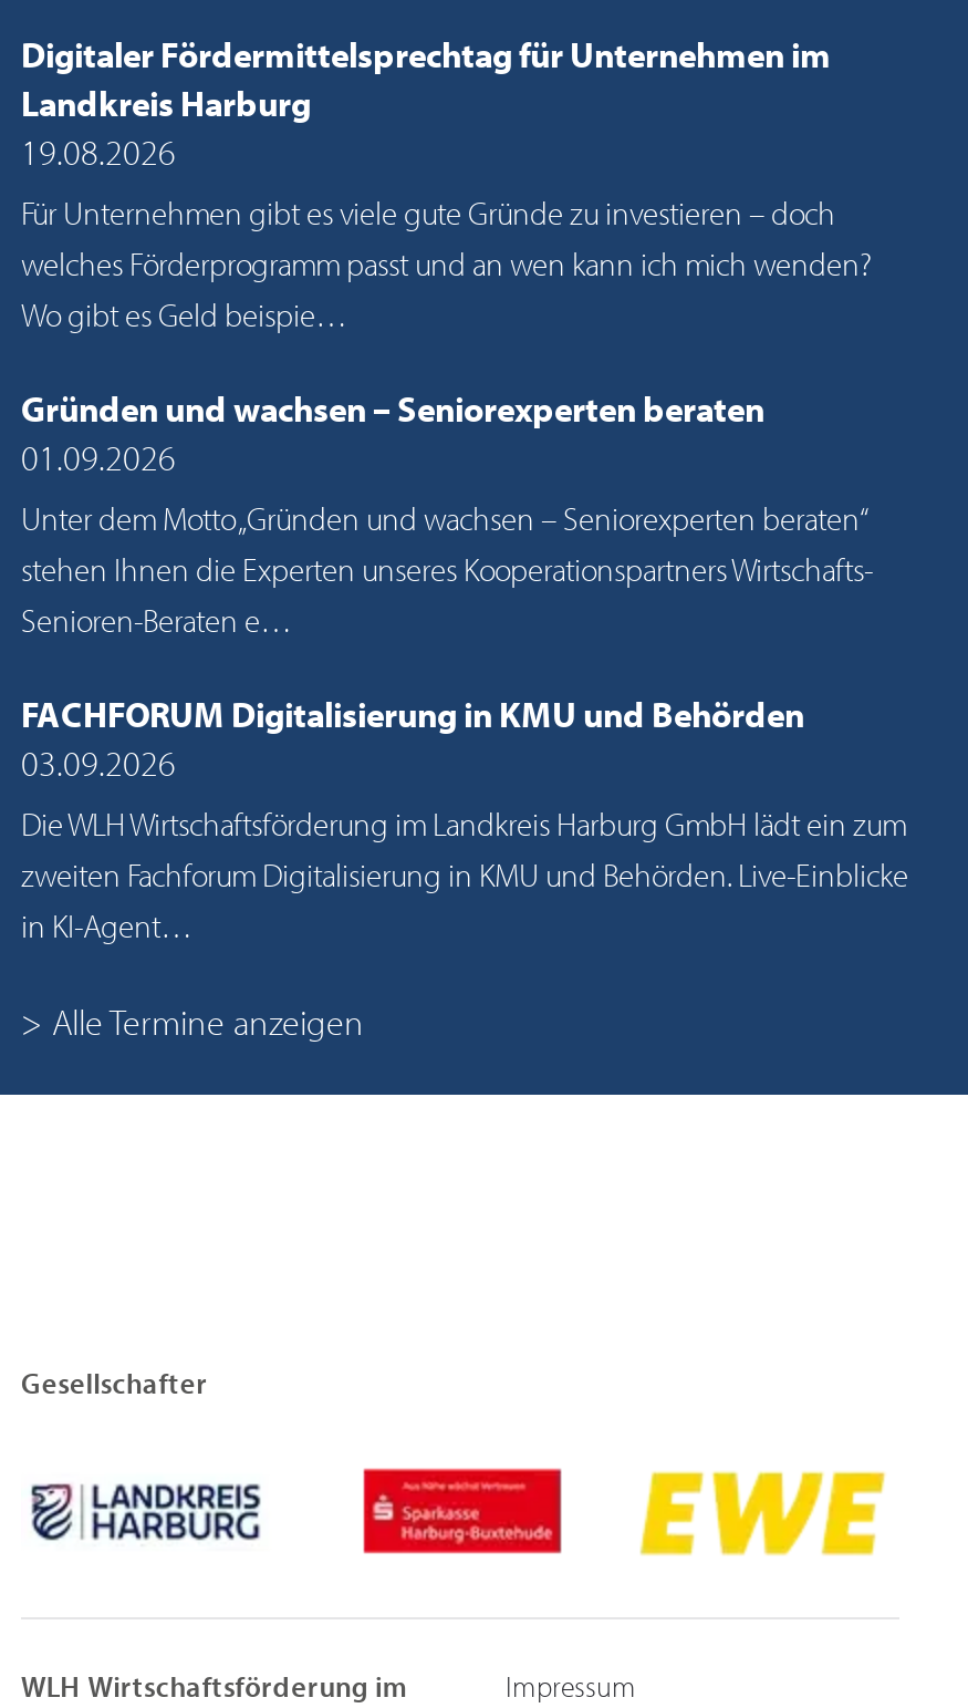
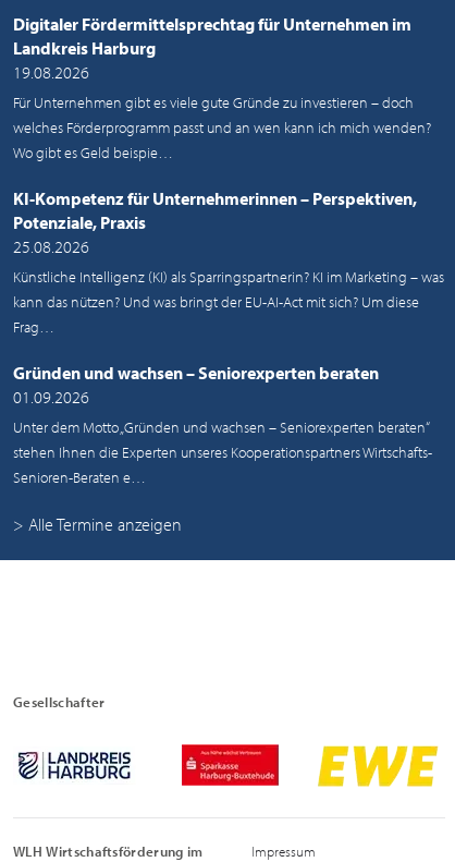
none -> [13,188,444,337] KI-Kompetenz für Unternehmerinnen – Perspektiven, | Potenziale, Praxis | 25.08.2026 | Künstliche Intelligenz (KI) als Sparringspartnerin? KI im Marketing – was | kann das nützen? Und was bringt der EU-AI-Act mit sich? Um diese | Frag…
moved [21,387,873,641] -> [13,362,432,487]: Gründen und wachsen – Seniorexperten beraten | 01.09.2026 | Unter dem Motto „Gründen und wachsen – Seniorexperten beraten“ | stehen Ihnen die Experten unseres Kooperationspartners Wirtschafts- | Senioren-Beraten e…
[21,692,908,947] FACHFORUM Digitalisierung in KMU und Behörden | 03.09.2026 | Die WLH Wirtschaftsförderung im Landkreis Harburg GmbH lädt ein zum | zweiten Fachforum Digitalisierung in KMU und Behörden. Live-Einblicke | in KI-Agent… -> none

